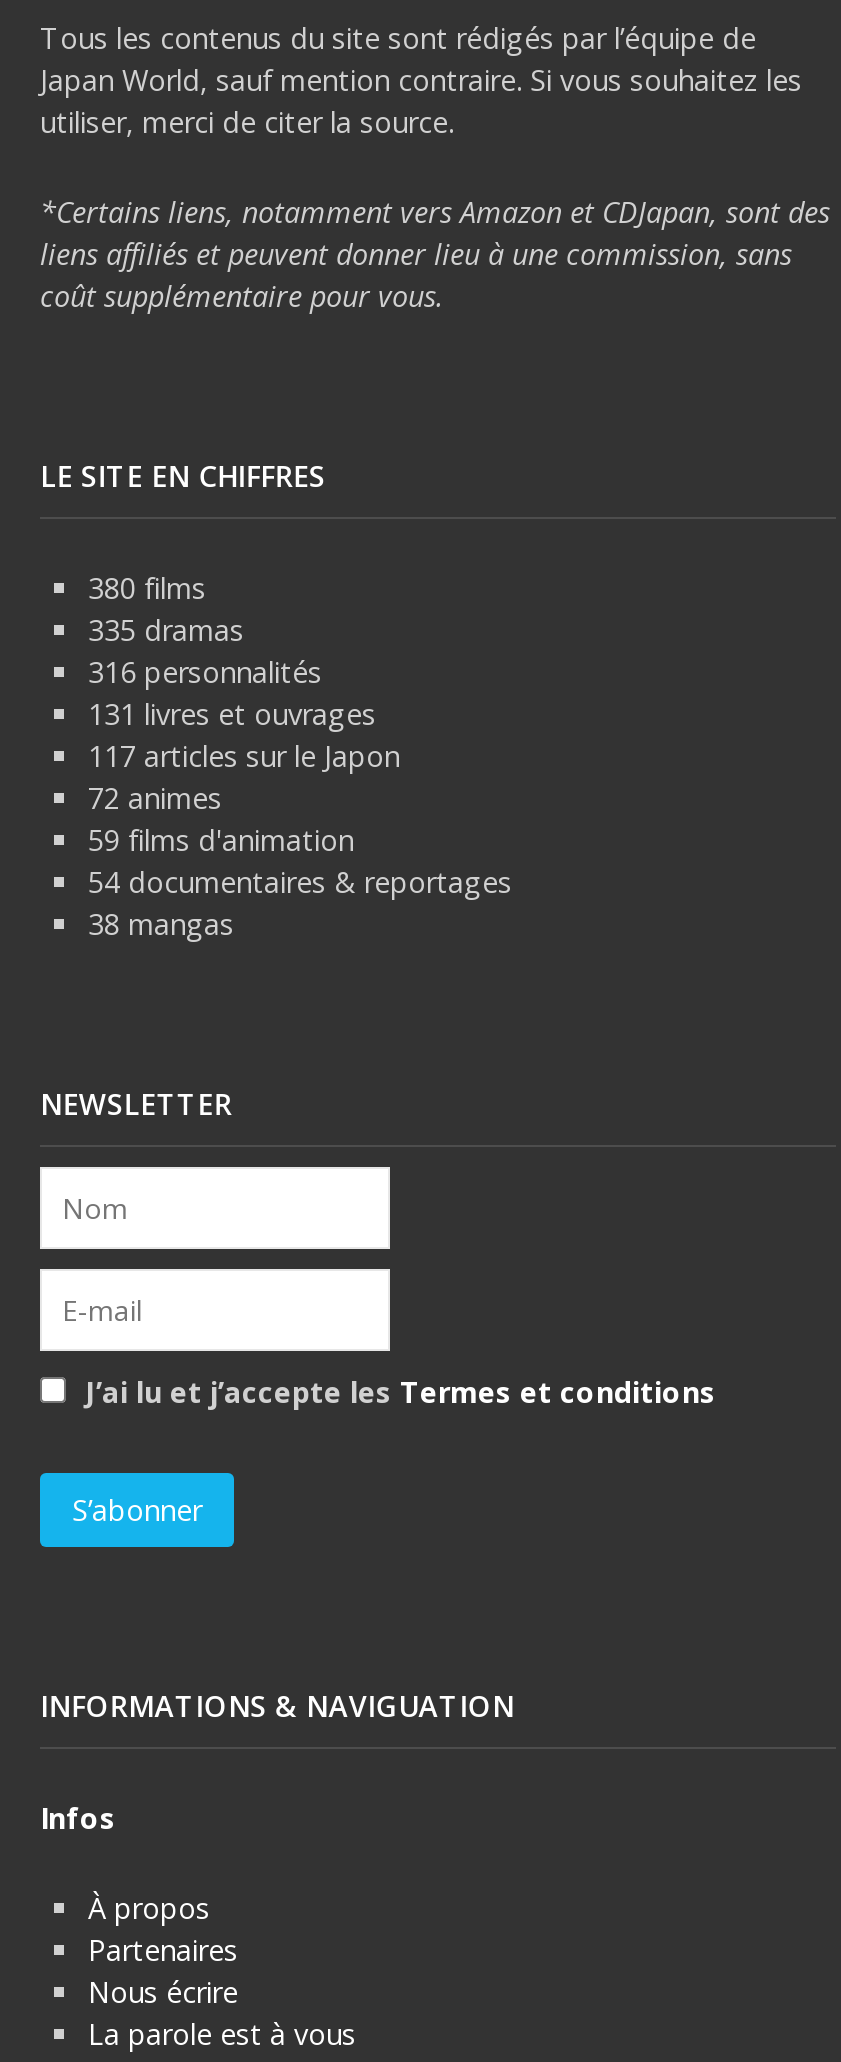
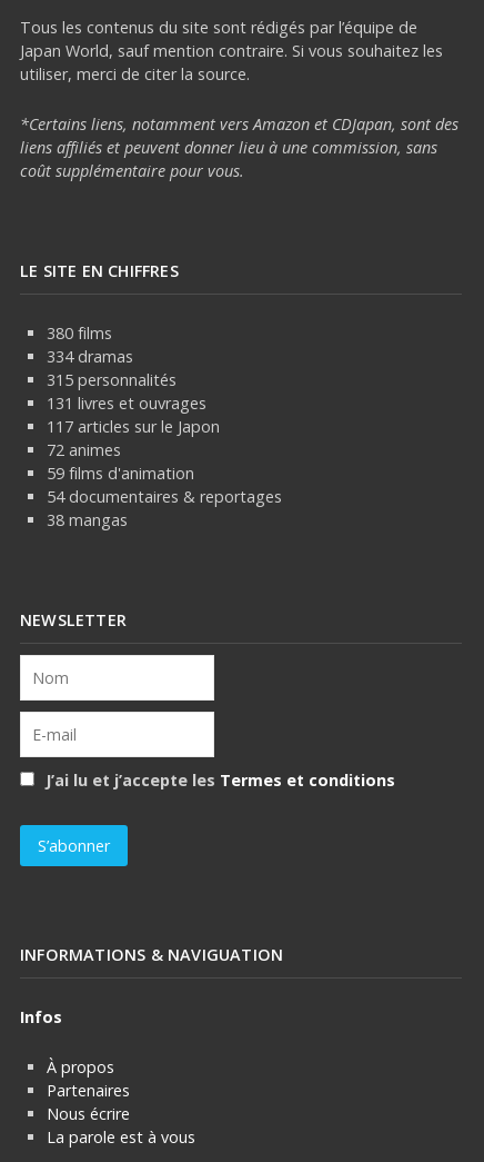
[88,610,244,648] 335 dramas -> [47,345,133,367] 334 dramas
[88,652,322,690] 316 personnalités -> [47,369,177,390] 315 personnalités

